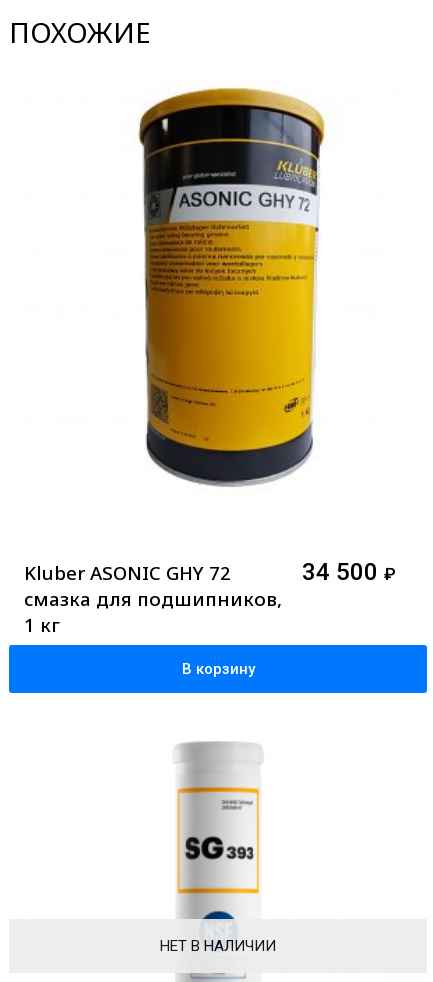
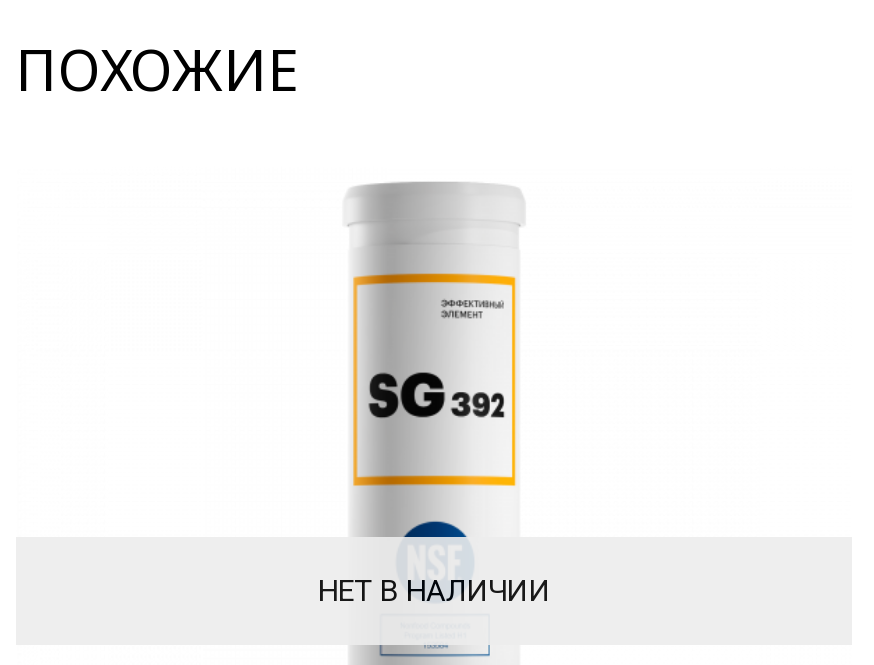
[138,87,326,486] [image] -> none
[24,560,282,637] Kluber ASONIC GHY 72 | смазка для подшипников, | 1 кг -> none
[302,558,396,586] 34 500 ₽ -> none
[181,660,254,678] В корзину -> none

